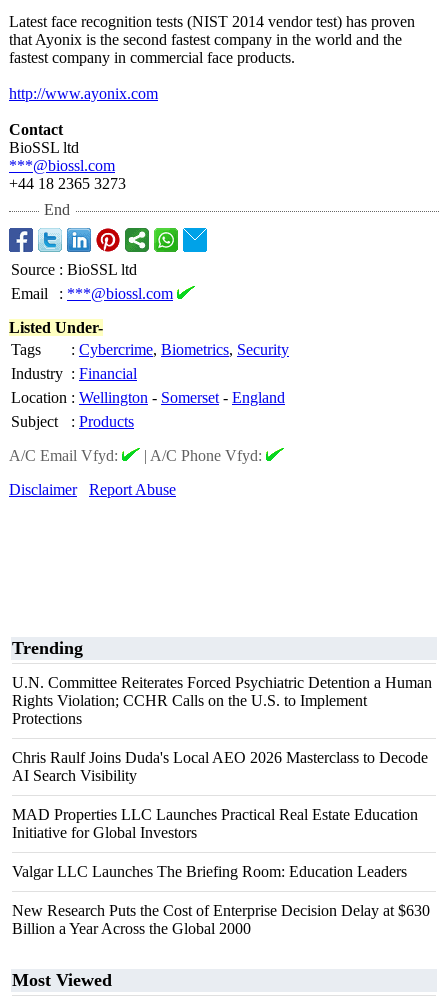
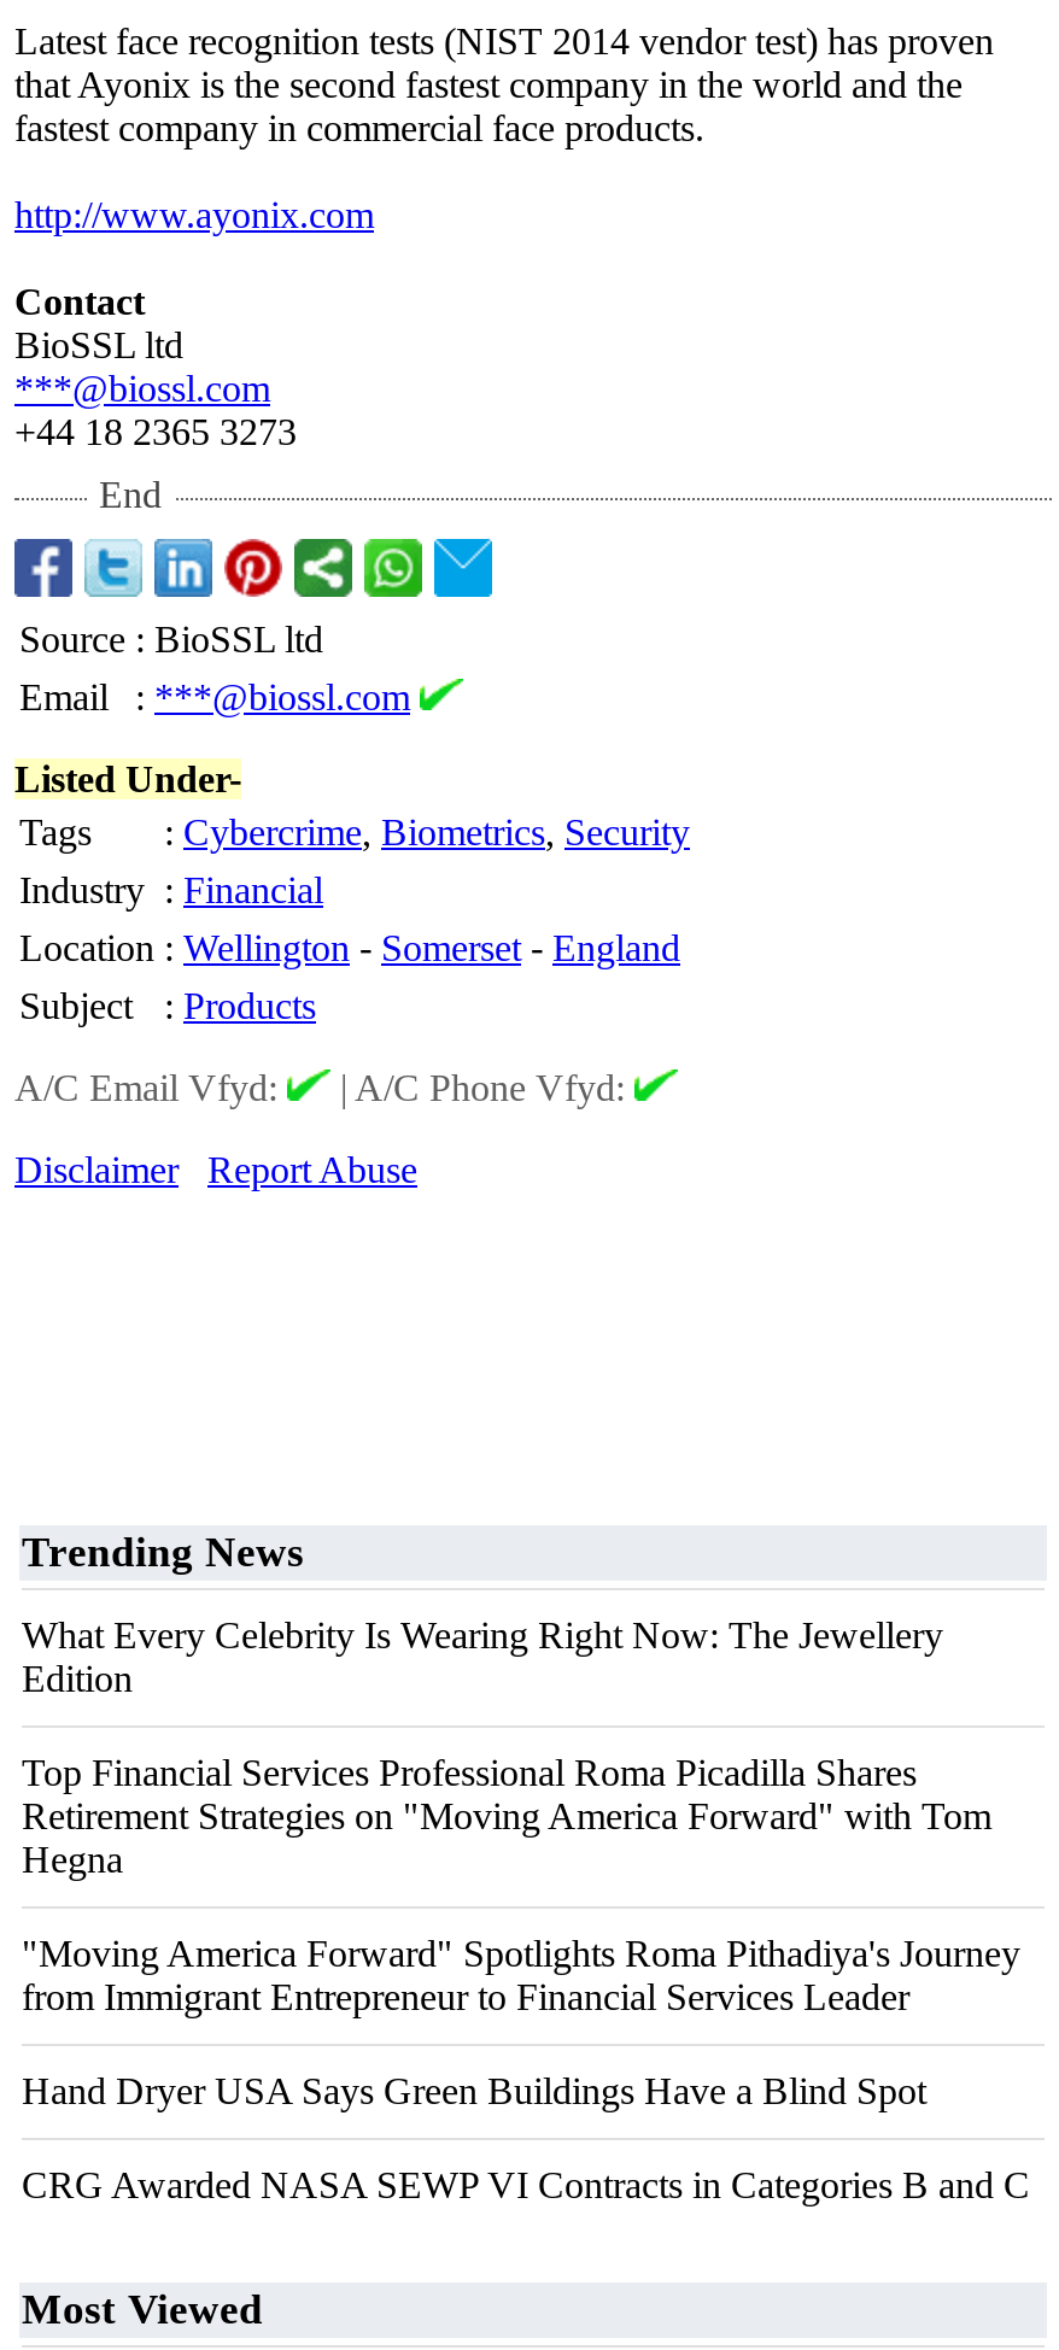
[12,638,83,658] Trending -> [22,1528,304,1576] Trending News
[12,674,432,727] U.N. Committee Reiterates Forced Psychiatric Detention a Human | Rights Violation; CCHR Calls on the U.S. to Implement | Protections -> [22,1614,943,1699] What Every Celebrity Is Wearing Right Now: The Jewellery | Edition
[12,749,428,784] Chris Raulf Joins Duda's Local AEO 2026 Masterclass to Decode | AI Search Visibility -> [22,1752,991,1880] Top Financial Services Professional Roma Picadilla Shares | Retirement Strategies on "Moving America Forward" with Tom | Hegna
[12,806,418,841] MAD Properties LLC Launches Practical Real Estate Education | Initiative for Global Investors -> [22,1933,1020,2017] "Moving America Forward" Spotlights Roma Pithadiya's Journey | from Immigrant Entrepreneur to Financial Services Leader
[12,863,407,880] Valgar LLC Launches The Briefing Room: Education Leaders -> [22,2070,926,2111] Hand Dryer USA Says Green Buildings Have a Blind Spot
[12,902,430,937] New Research Puts the Cost of Enterprise Decision Delay at $630 | Billion a Year Across the Global 2000 -> [22,2164,1030,2205] CRG Awarded NASA SEWP VI Contracts in Categories B and C

